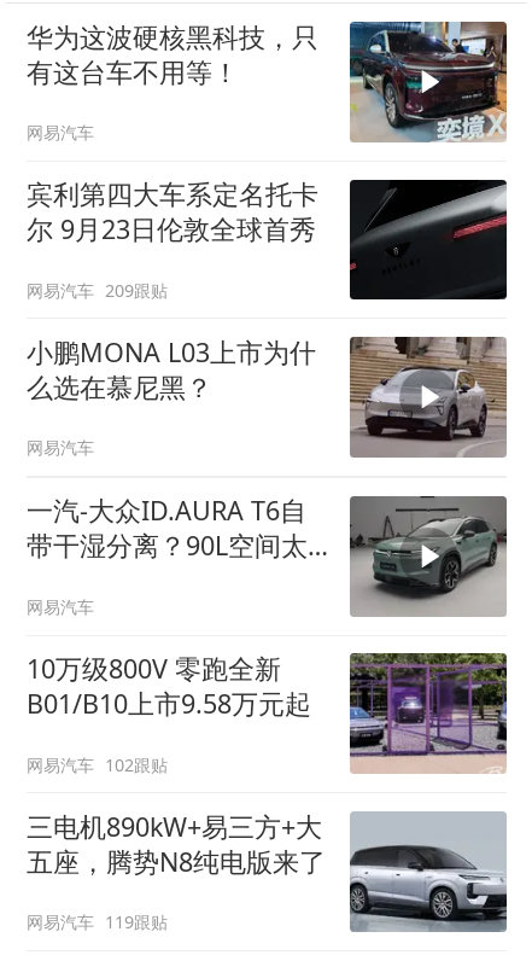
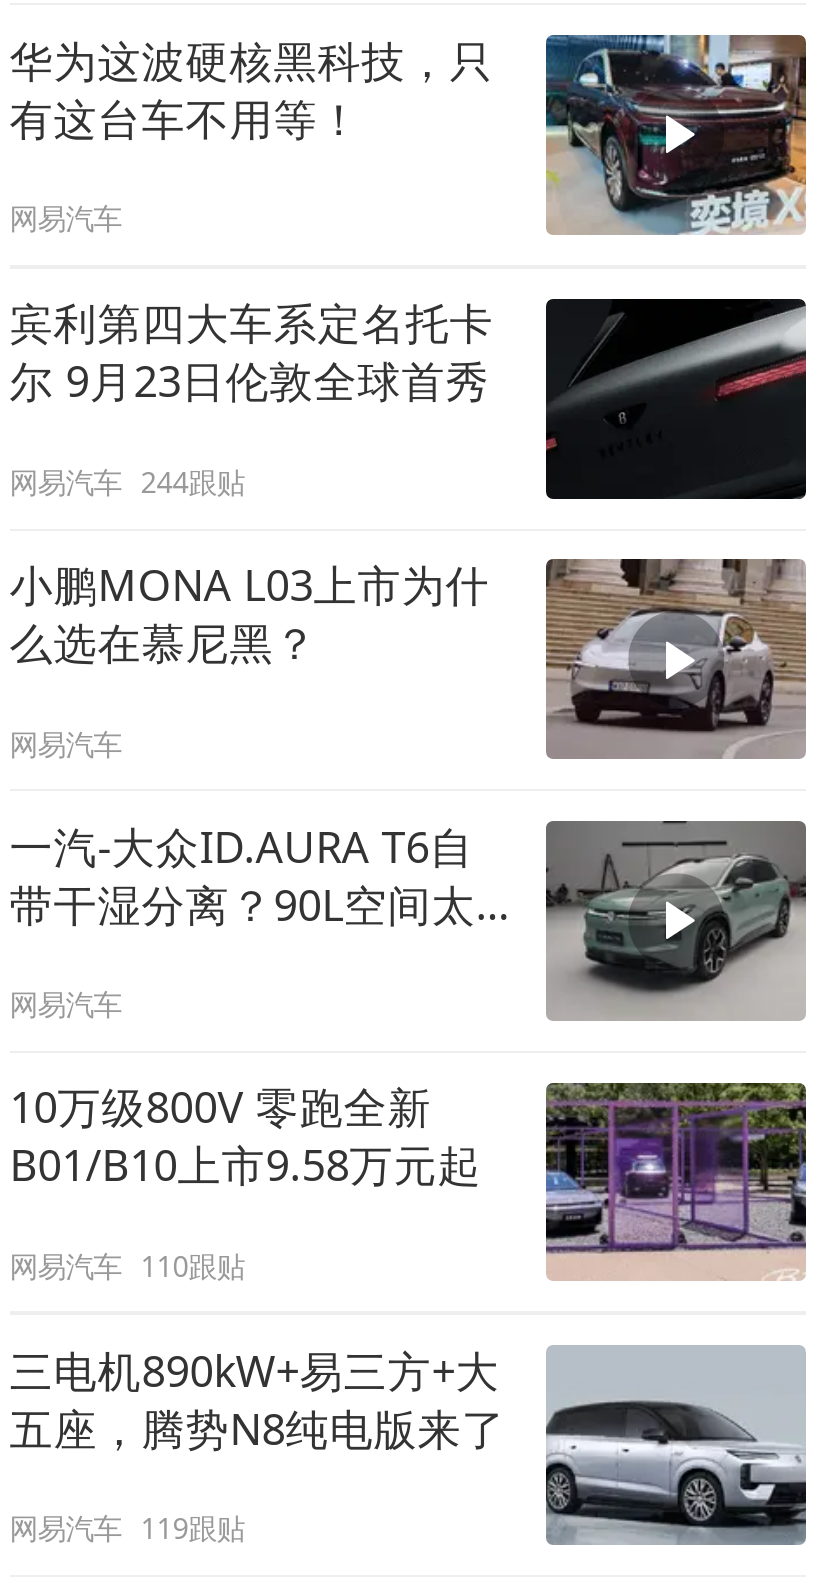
[26,279,168,301] 网易汽车 209跟贴 -> [9,462,245,500] 网易汽车 244跟贴
[26,753,168,776] 网易汽车 102跟贴 -> [9,1246,245,1284] 网易汽车 110跟贴

